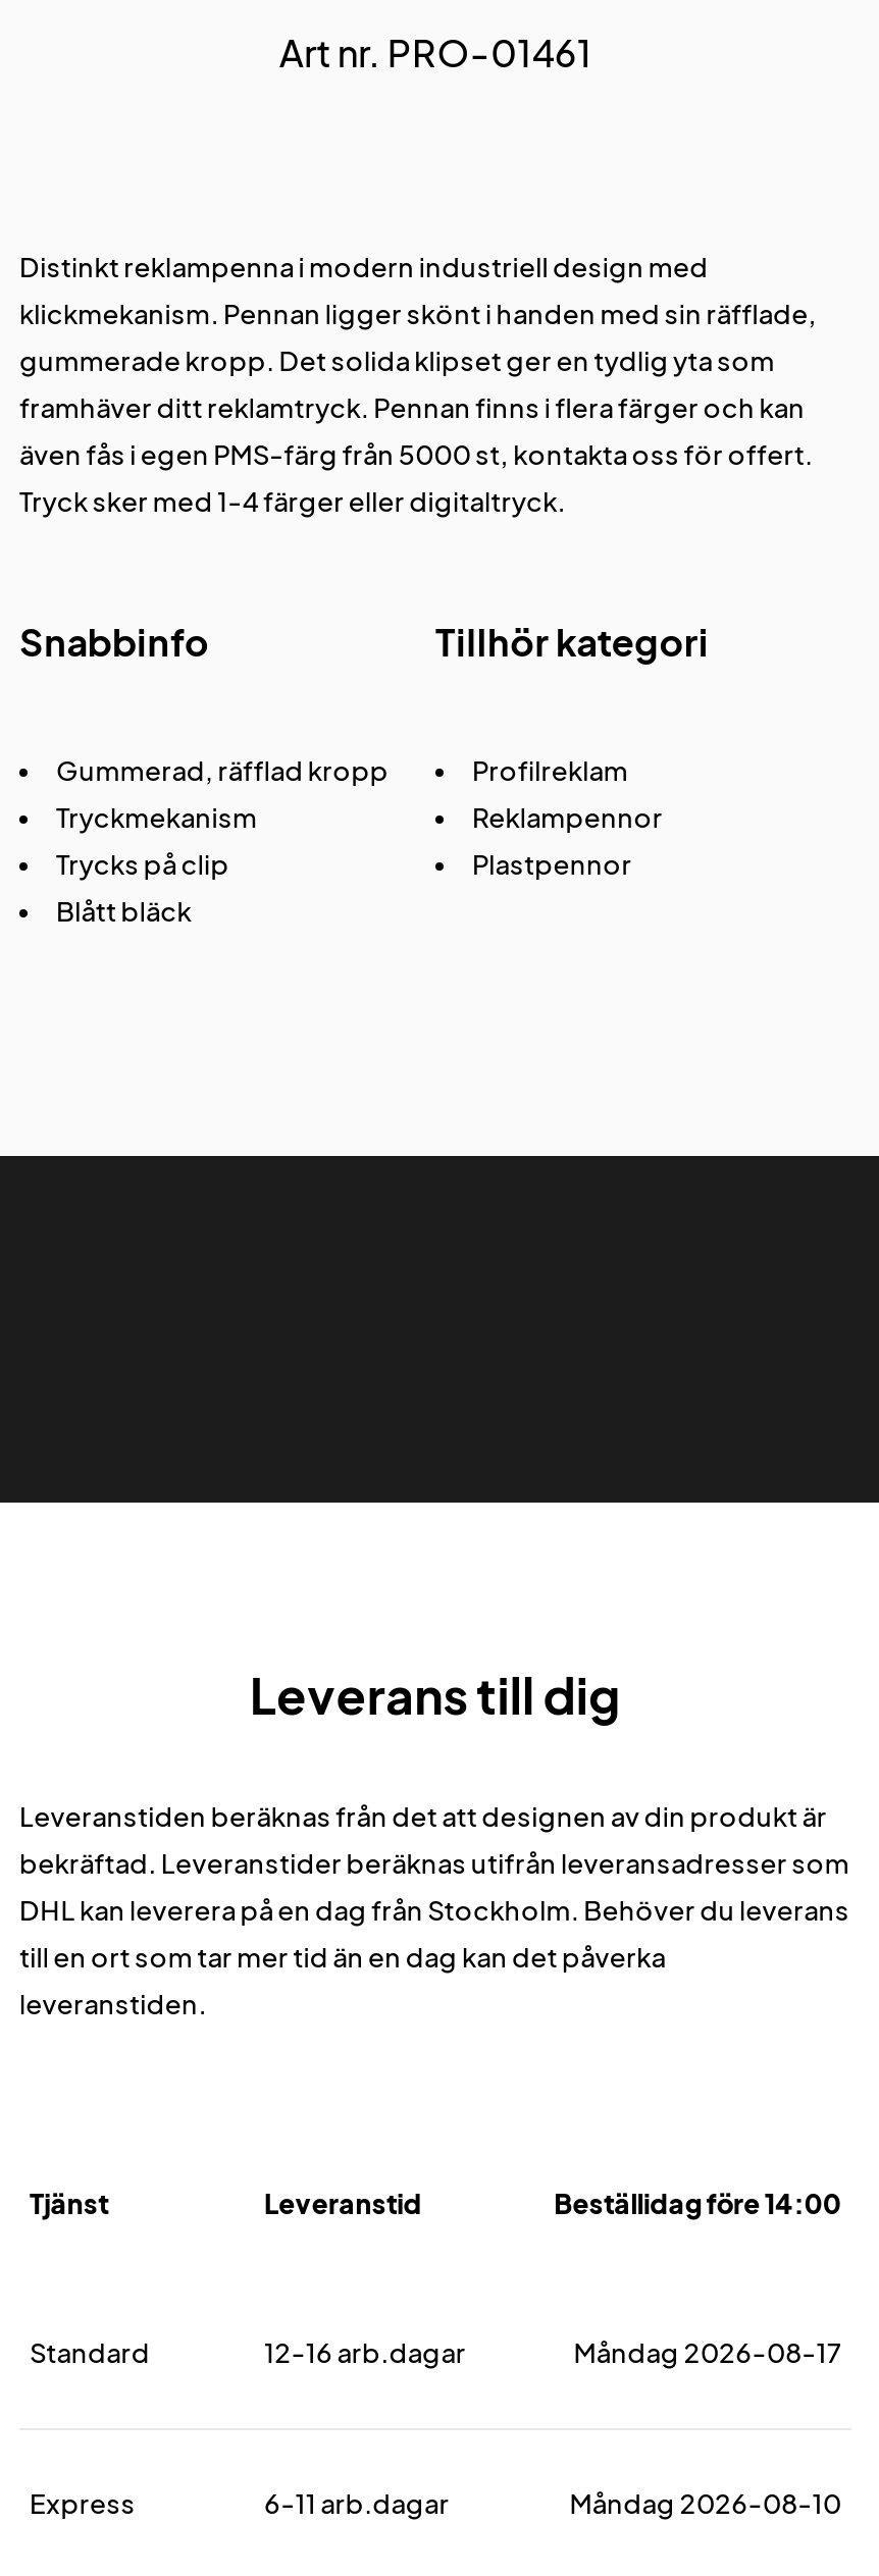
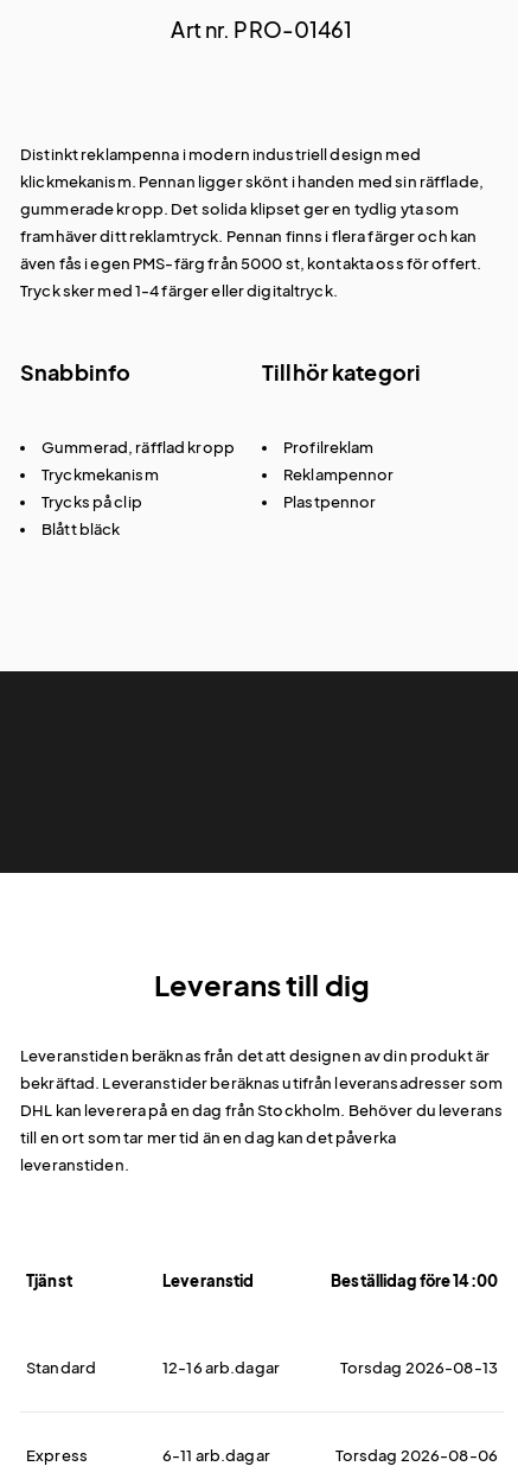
[574,2337,841,2369] Måndag 2026-08-17 -> [340,1358,498,1377] Torsdag 2026-08-13
[570,2488,841,2520] Måndag 2026-08-10 -> [335,1446,498,1465] Torsdag 2026-08-06

